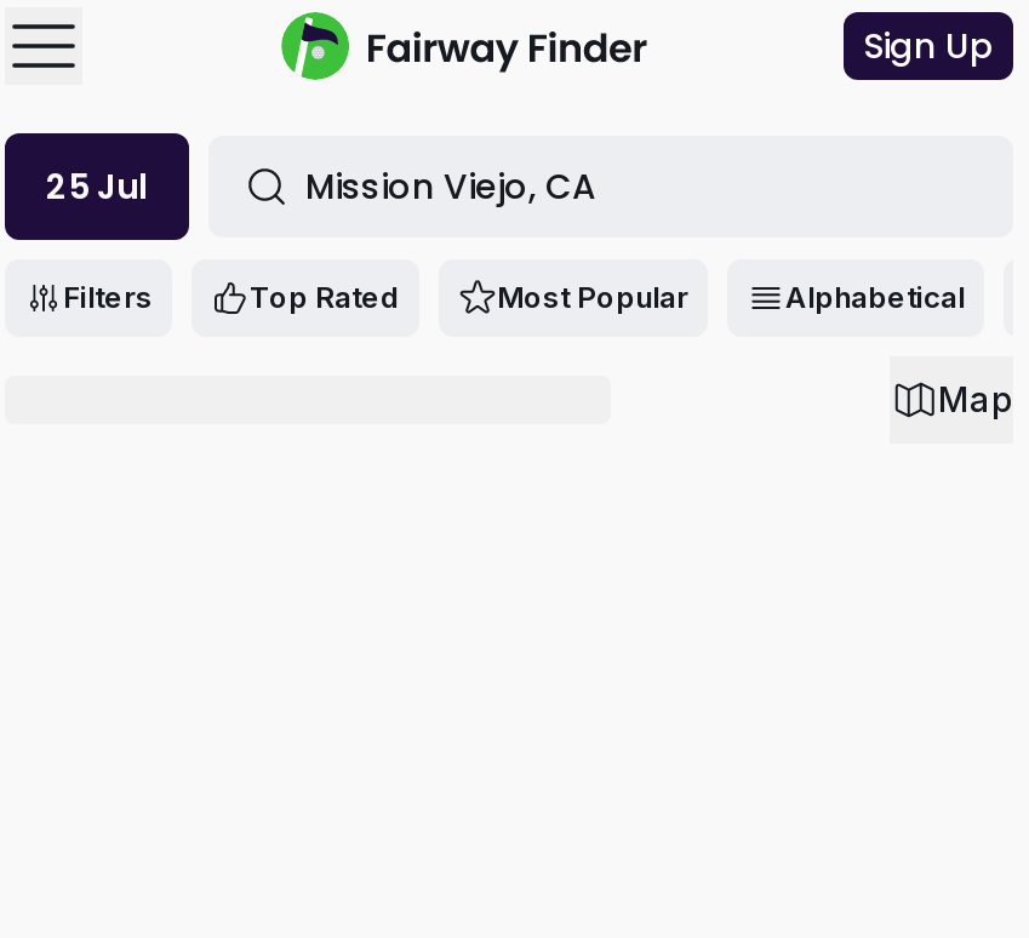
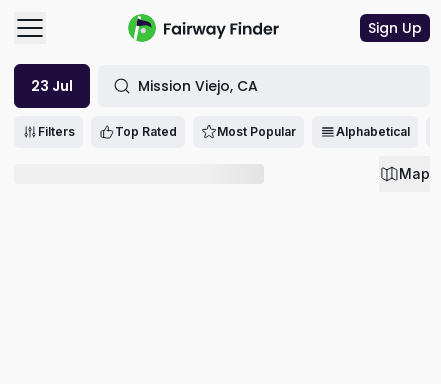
[46,162,148,211] 25 Jul -> [31,76,73,96] 23 Jul

